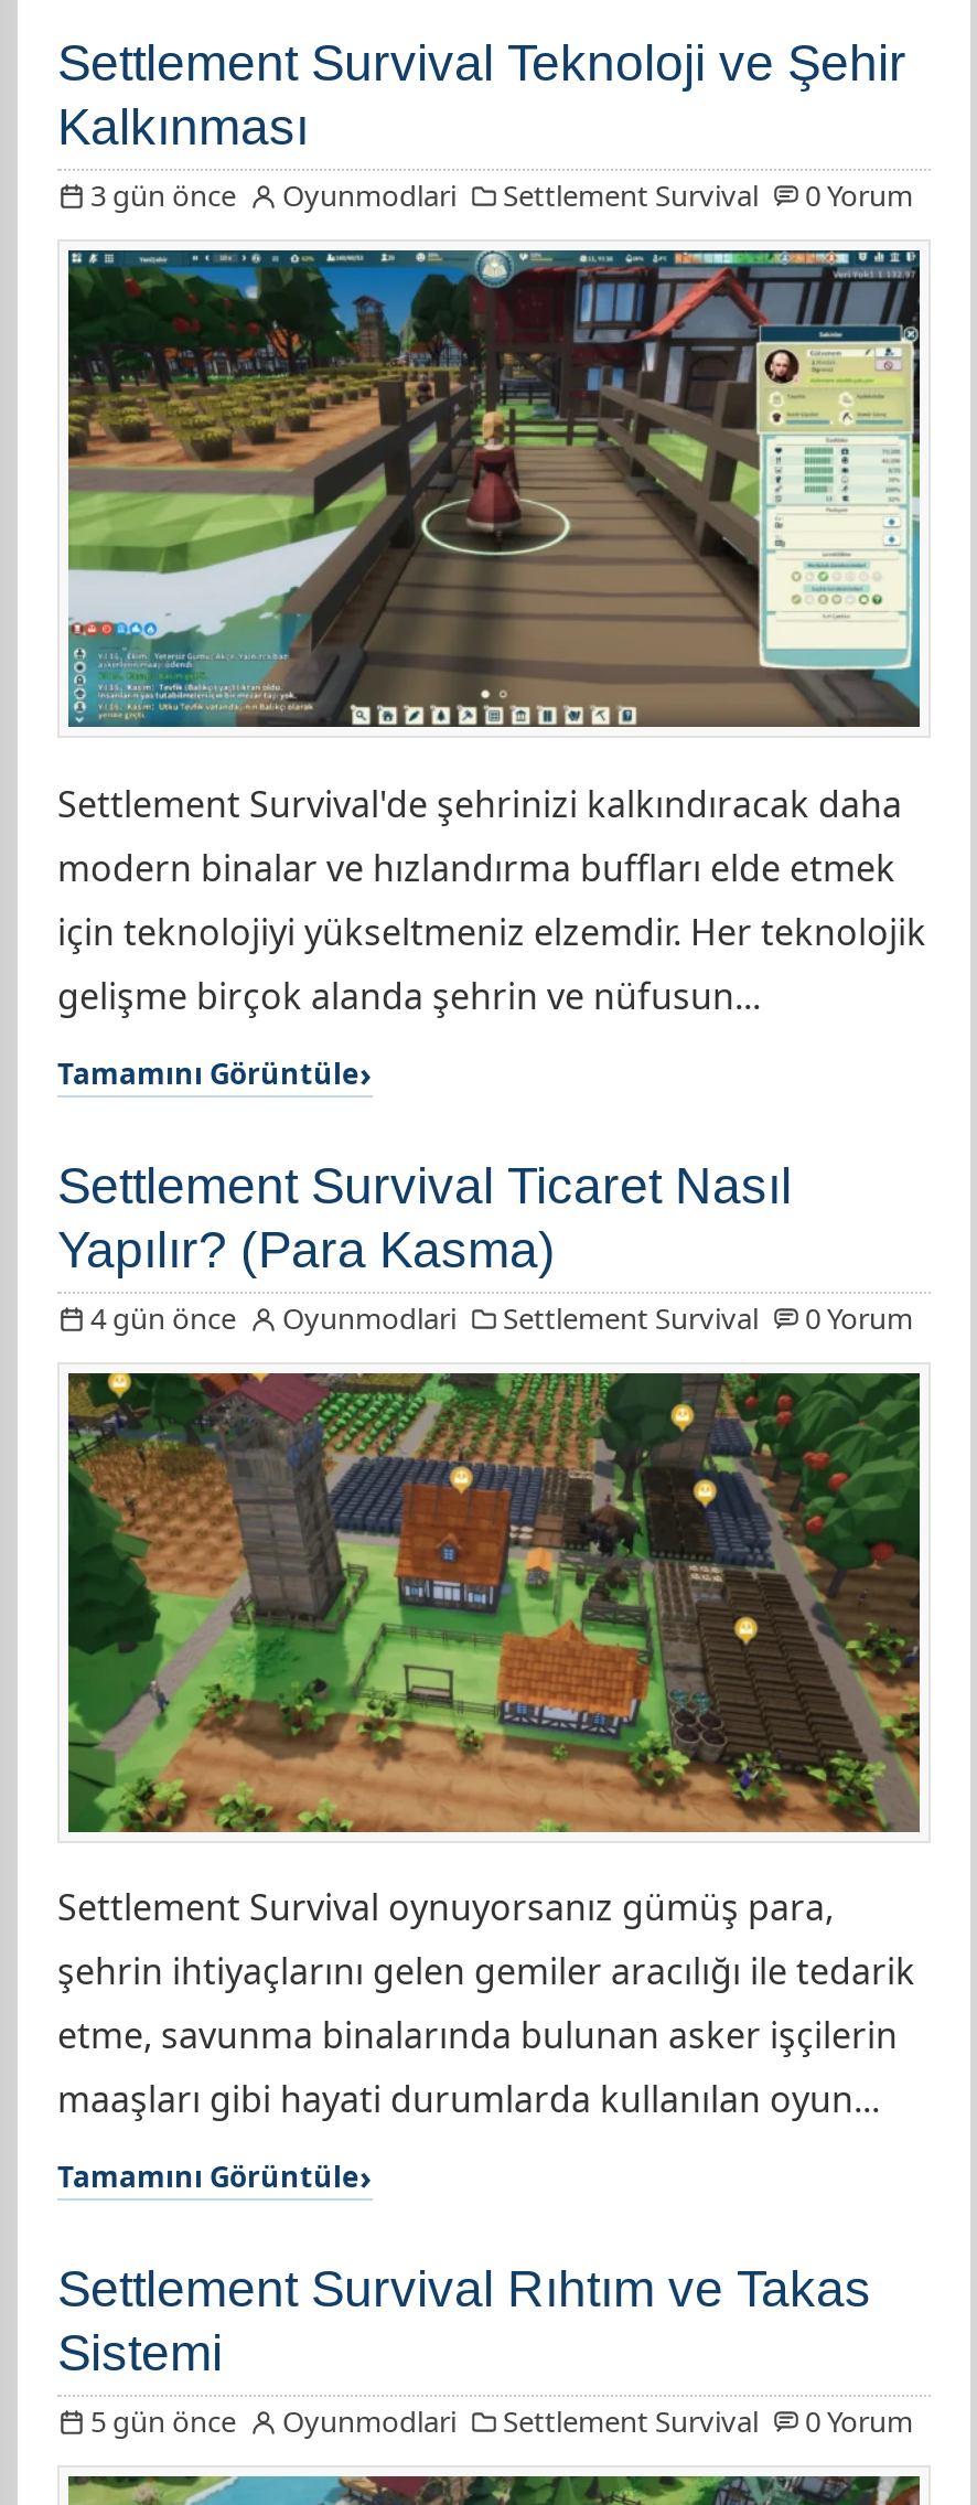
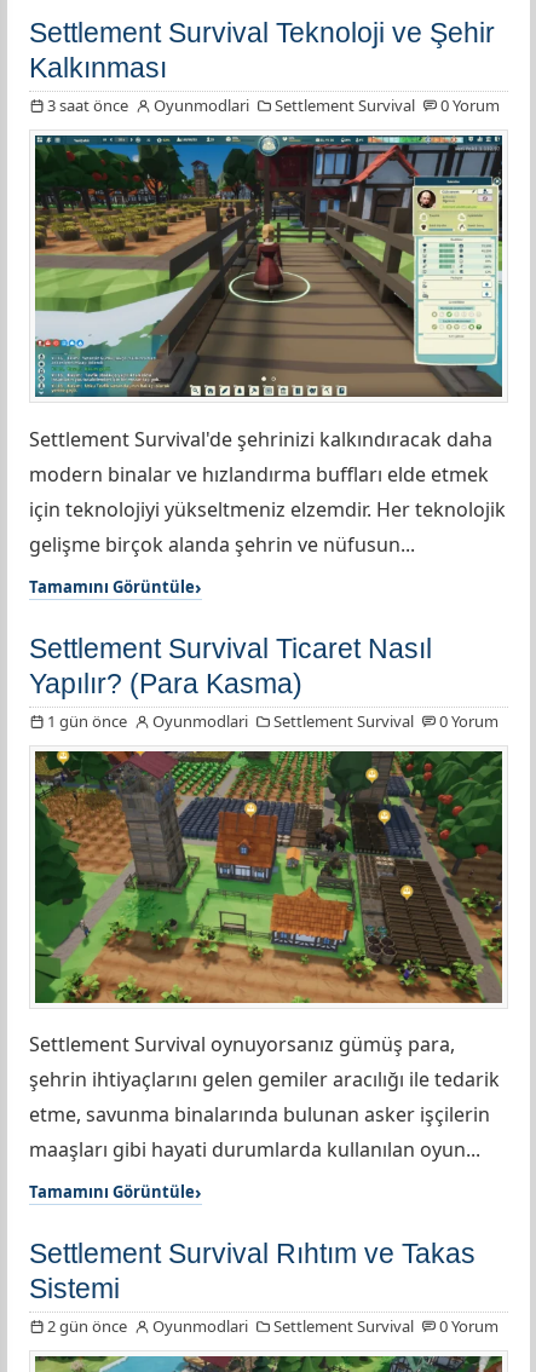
[90,174,913,214] 3 gün önce Oyunmodlari Settlement Survival 0 Yorum -> [47,94,500,116] 3 saat önce Oyunmodlari Settlement Survival 0 Yorum
[90,1297,913,1337] 4 gün önce Oyunmodlari Settlement Survival 0 Yorum -> [47,710,498,731] 1 gün önce Oyunmodlari Settlement Survival 0 Yorum
[90,2400,913,2440] 5 gün önce Oyunmodlari Settlement Survival 0 Yorum -> [47,1315,498,1336] 2 gün önce Oyunmodlari Settlement Survival 0 Yorum

